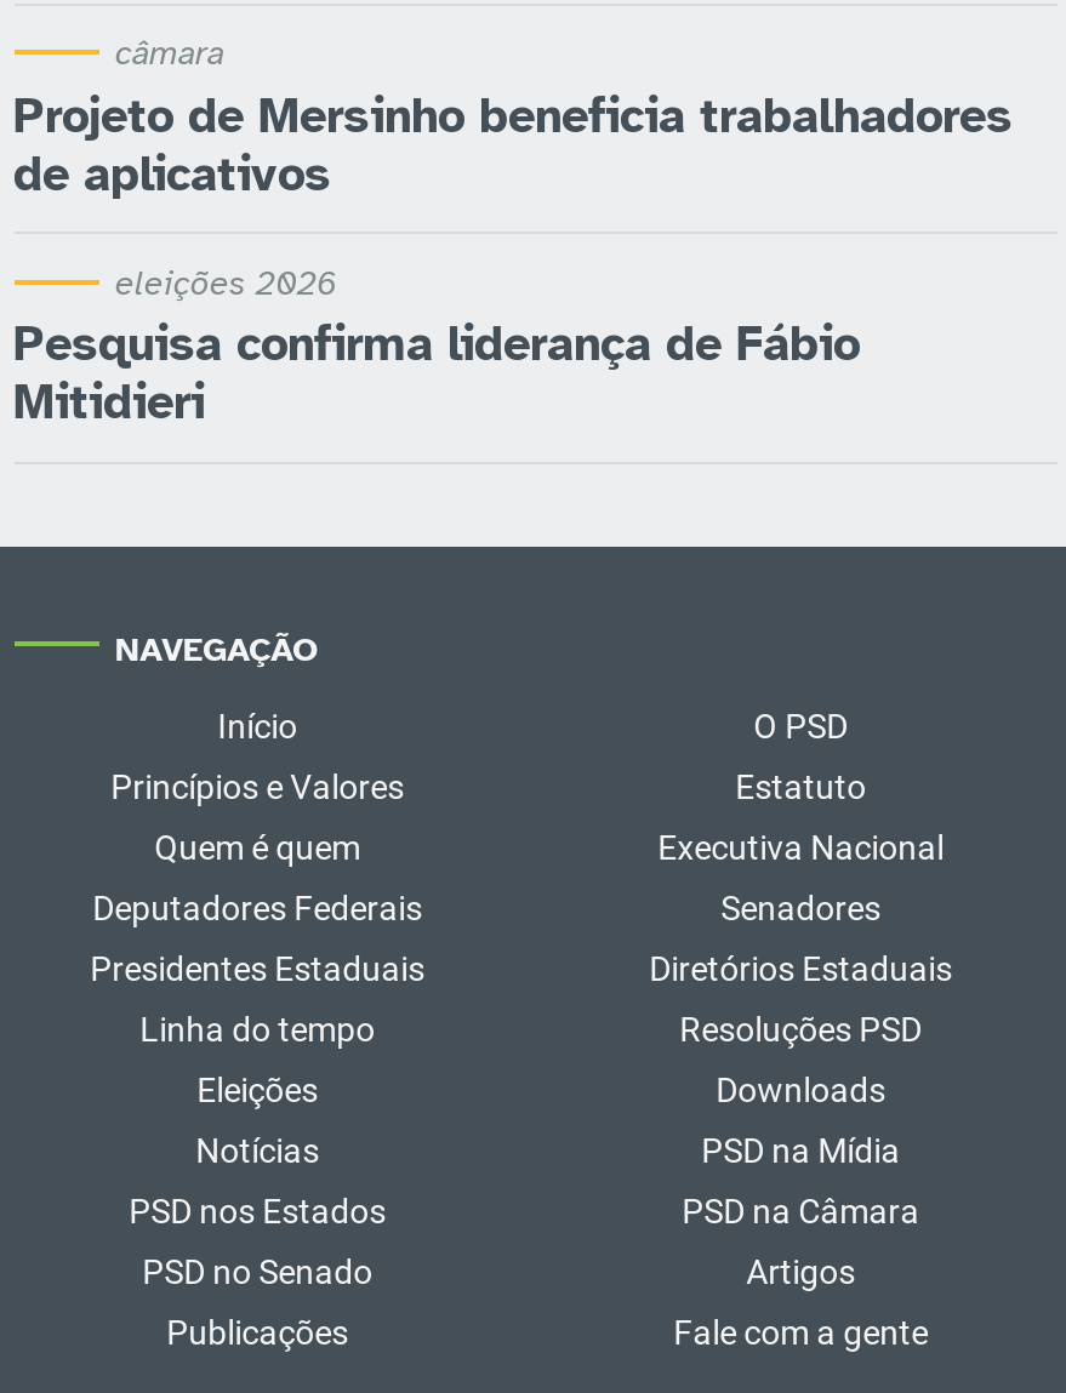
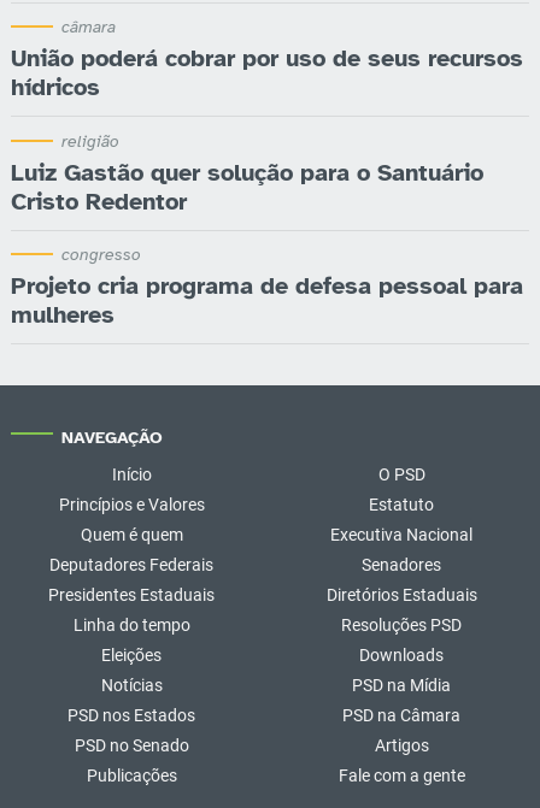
[13,86,1013,434] Projeto de Mersinho beneficia trabalhadores | de aplicativos | eleições 2026 | Pesquisa confirma liderança de Fábio | Mitidieri -> [10,43,523,330] União poderá cobrar por uso de seus recursos | hídricos | religião | Luiz Gastão quer solução para o Santuário | Cristo Redentor | congresso | Projeto cria programa de defesa pessoal para | mulheres

